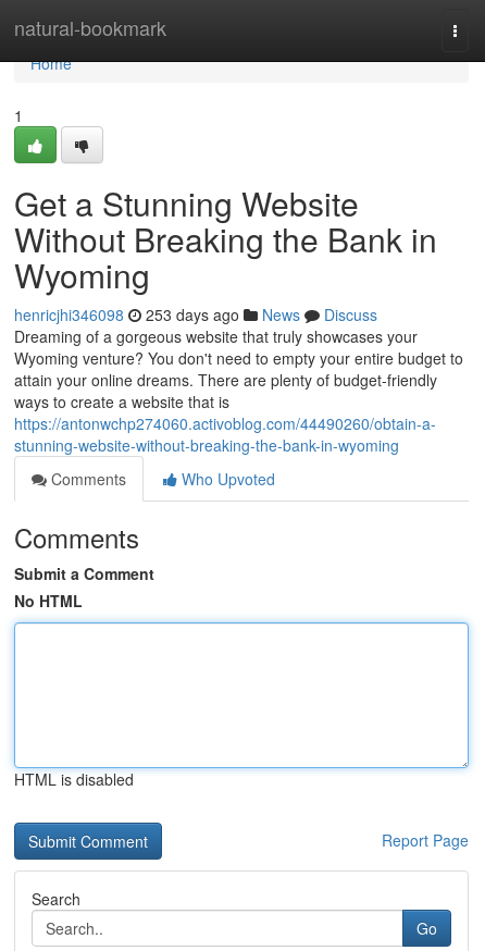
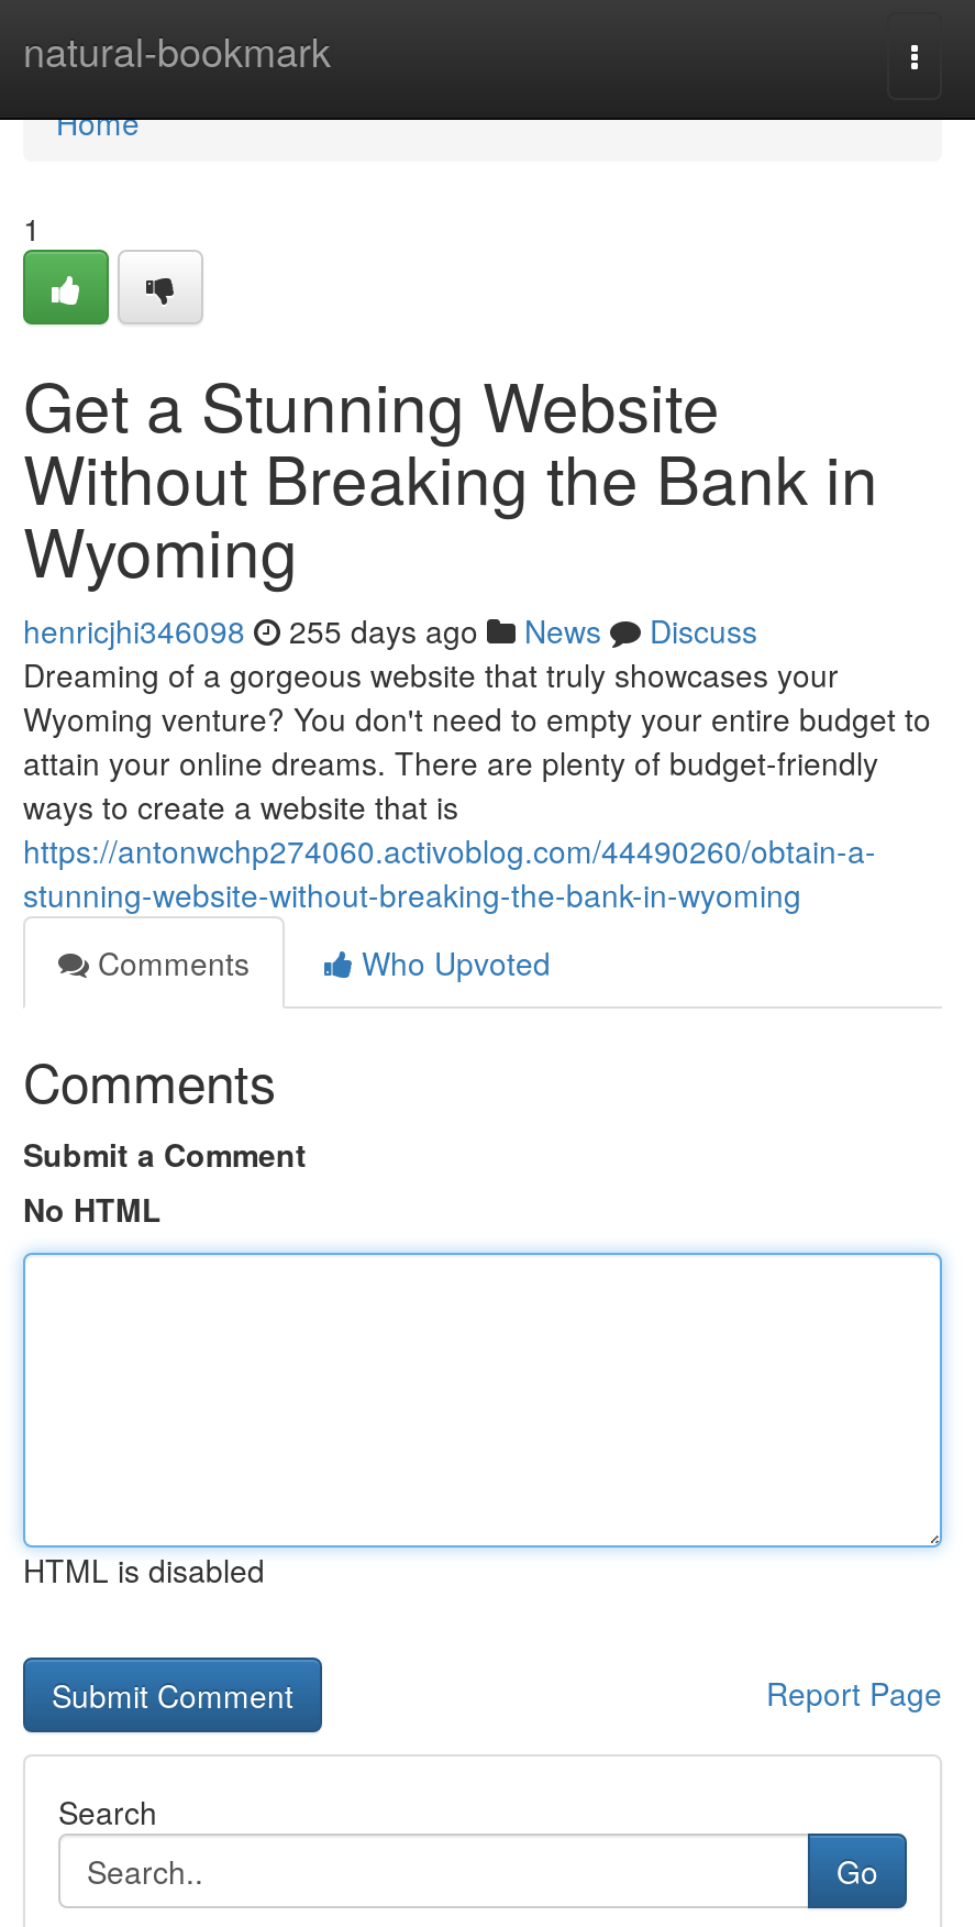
[14,304,377,325] henricjhi346098 253 days ago News Discuss -> [23,608,757,652] henricjhi346098 255 days ago News Discuss

